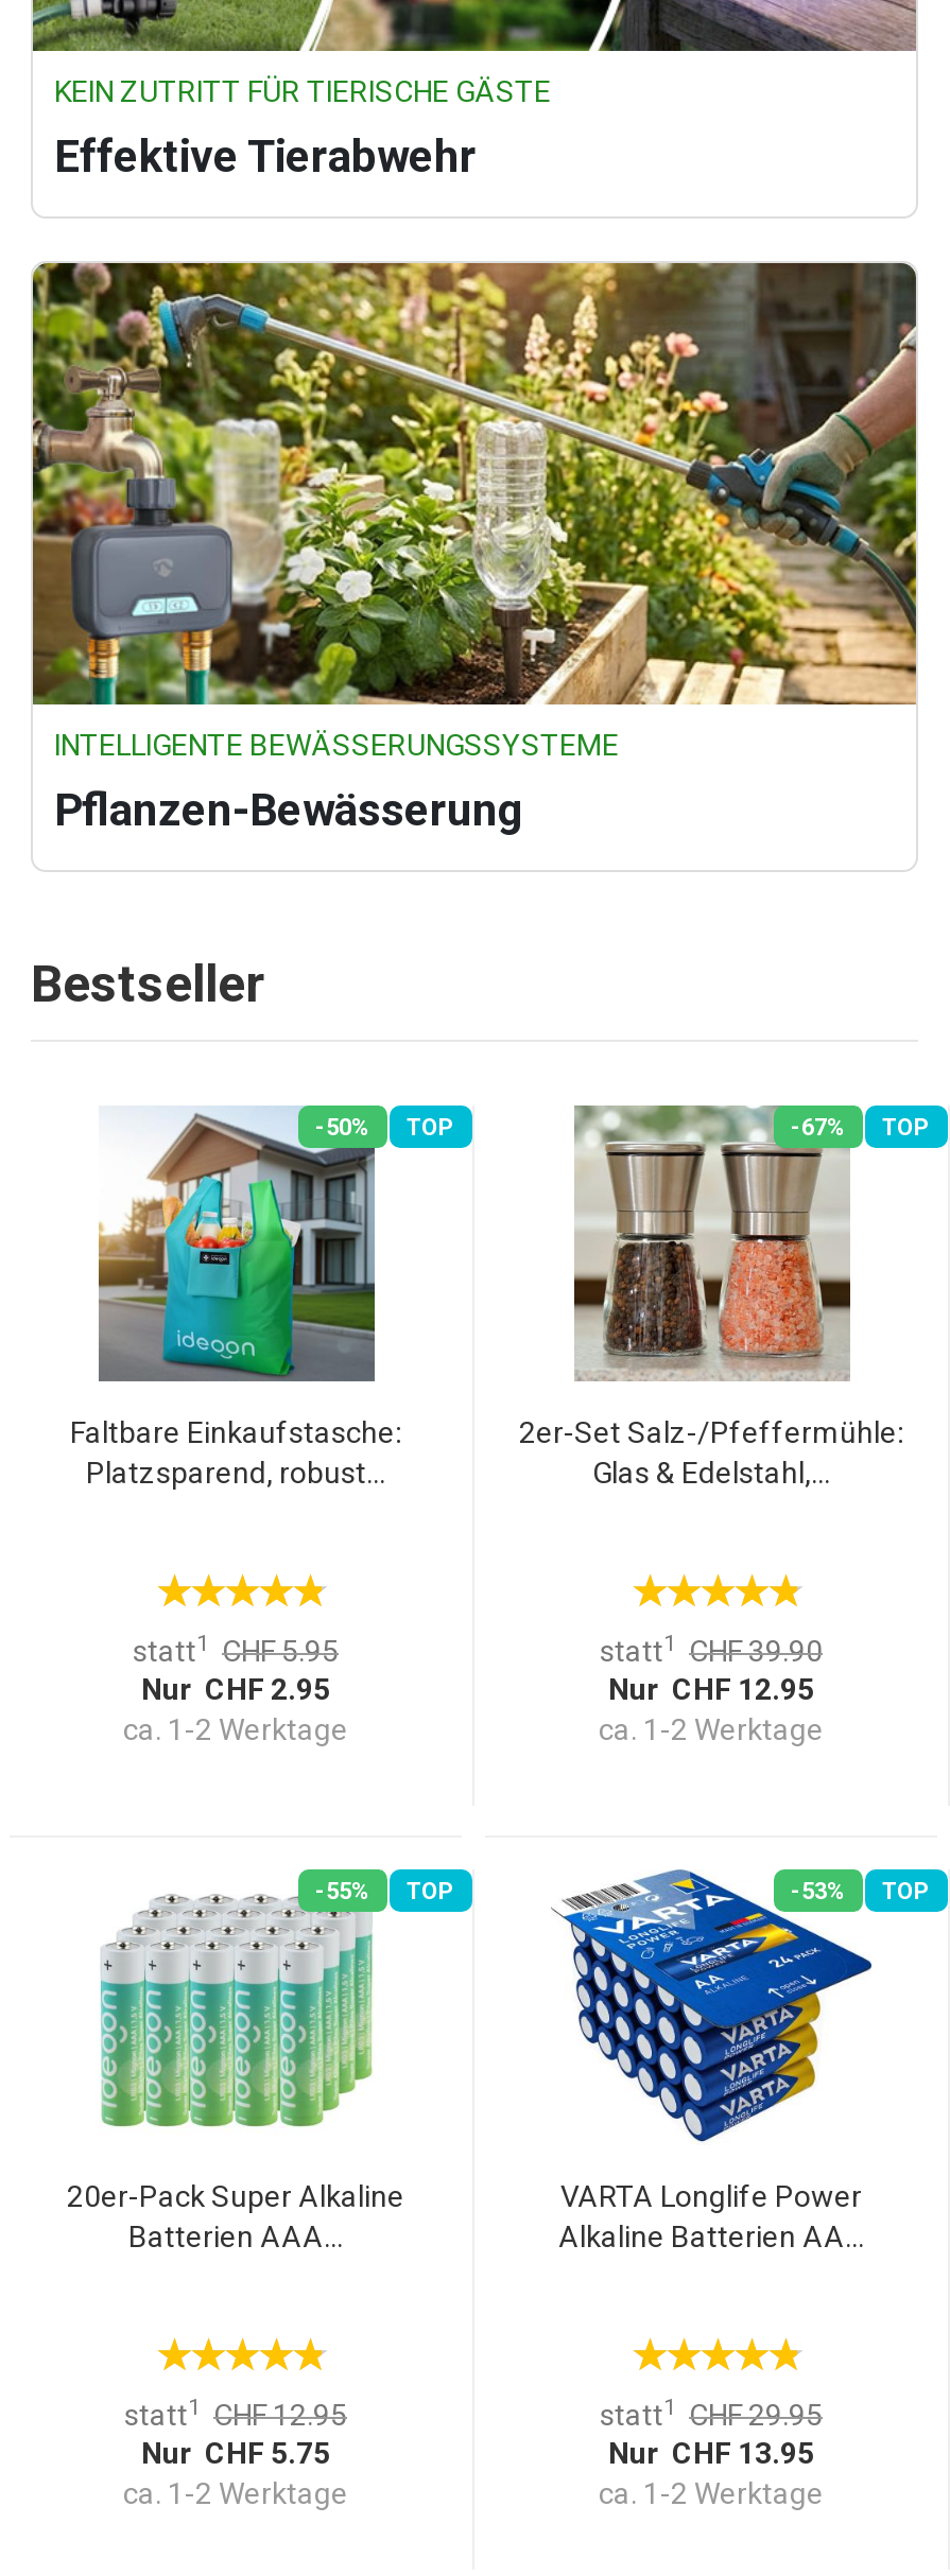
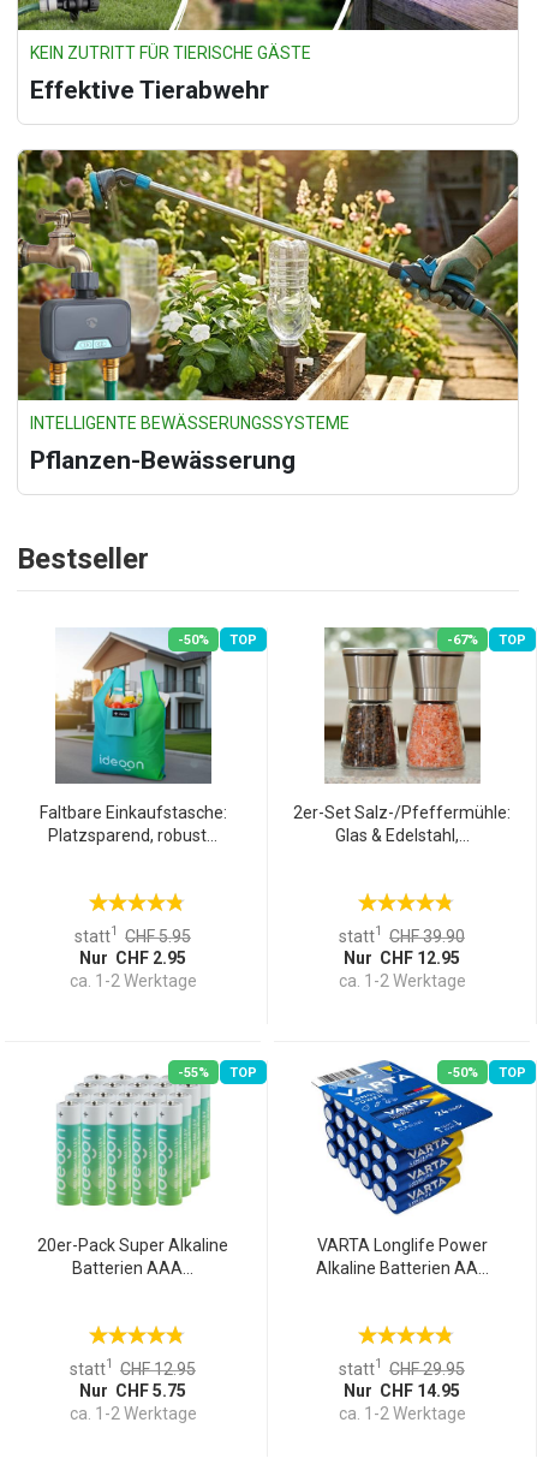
[791,1879,931,1907] -53% TOP -> [447,1064,526,1080] -50% TOP
[608,2437,814,2471] Nur CHF 13.95 -> [344,1380,460,1400] Nur CHF 14.95

